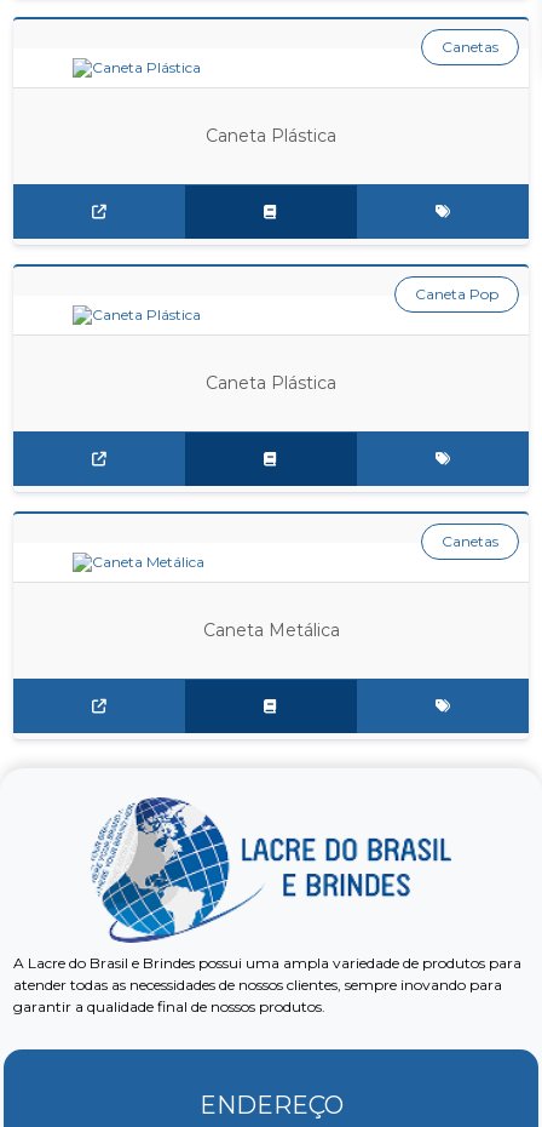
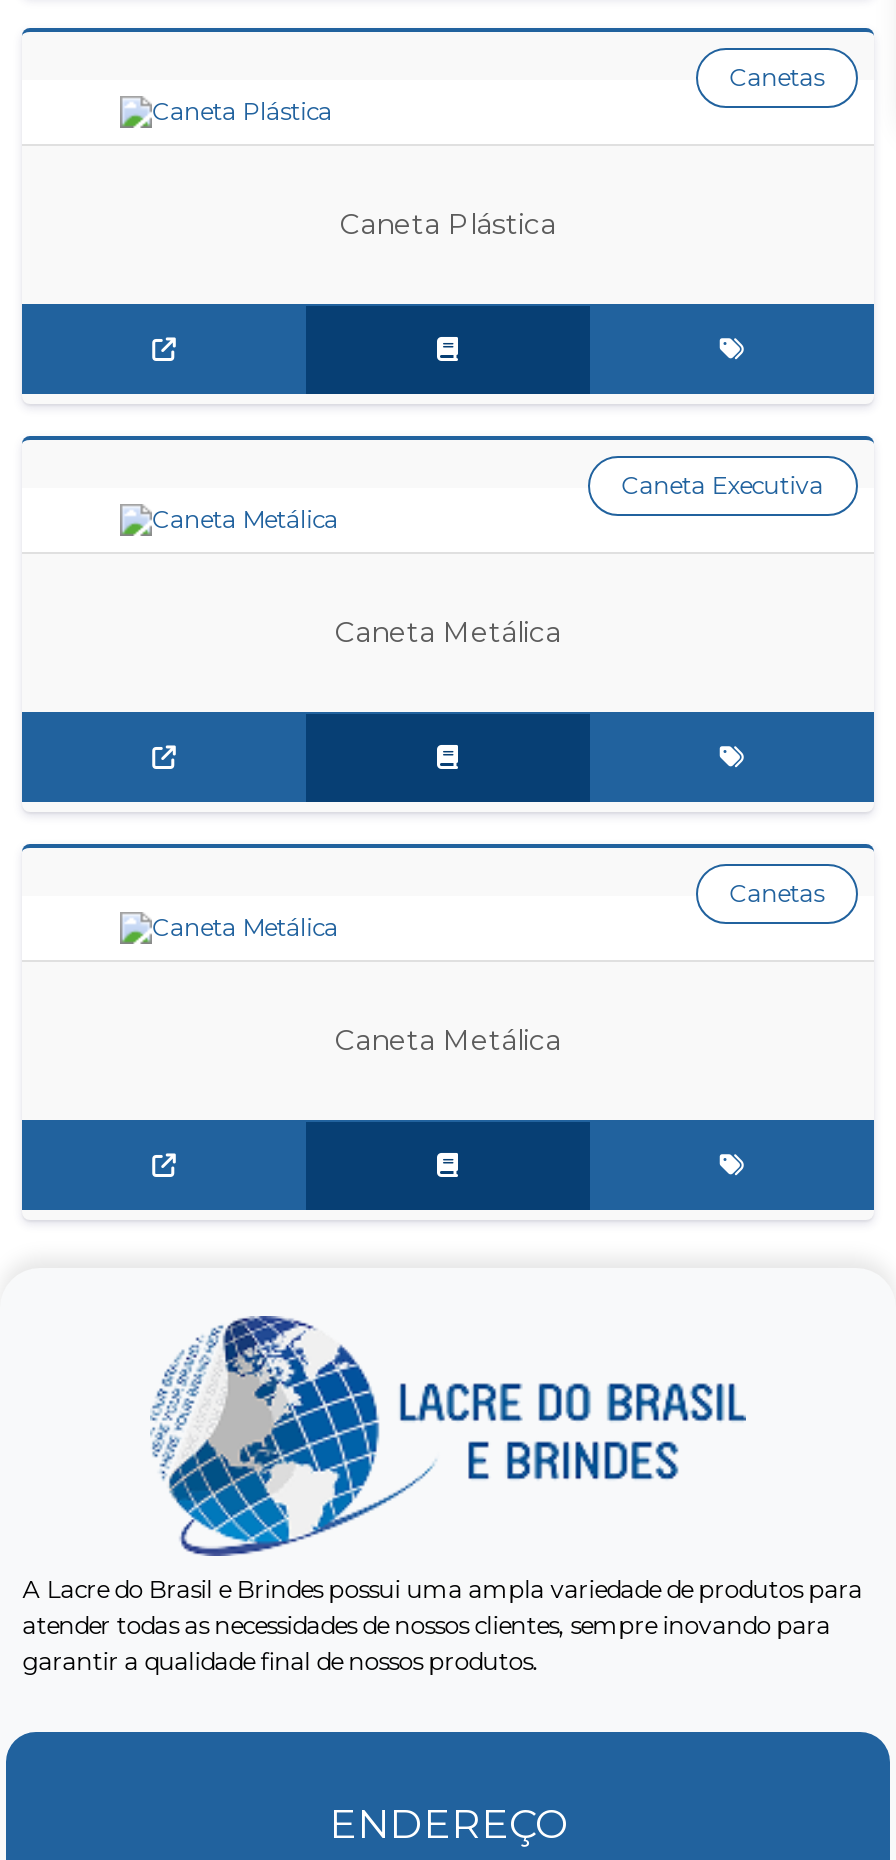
[415,285,498,303] Caneta Pop -> [622,470,824,500] Caneta Executiva
[206,372,336,394] Caneta Plástica -> [335,614,561,650] Caneta Metálica

